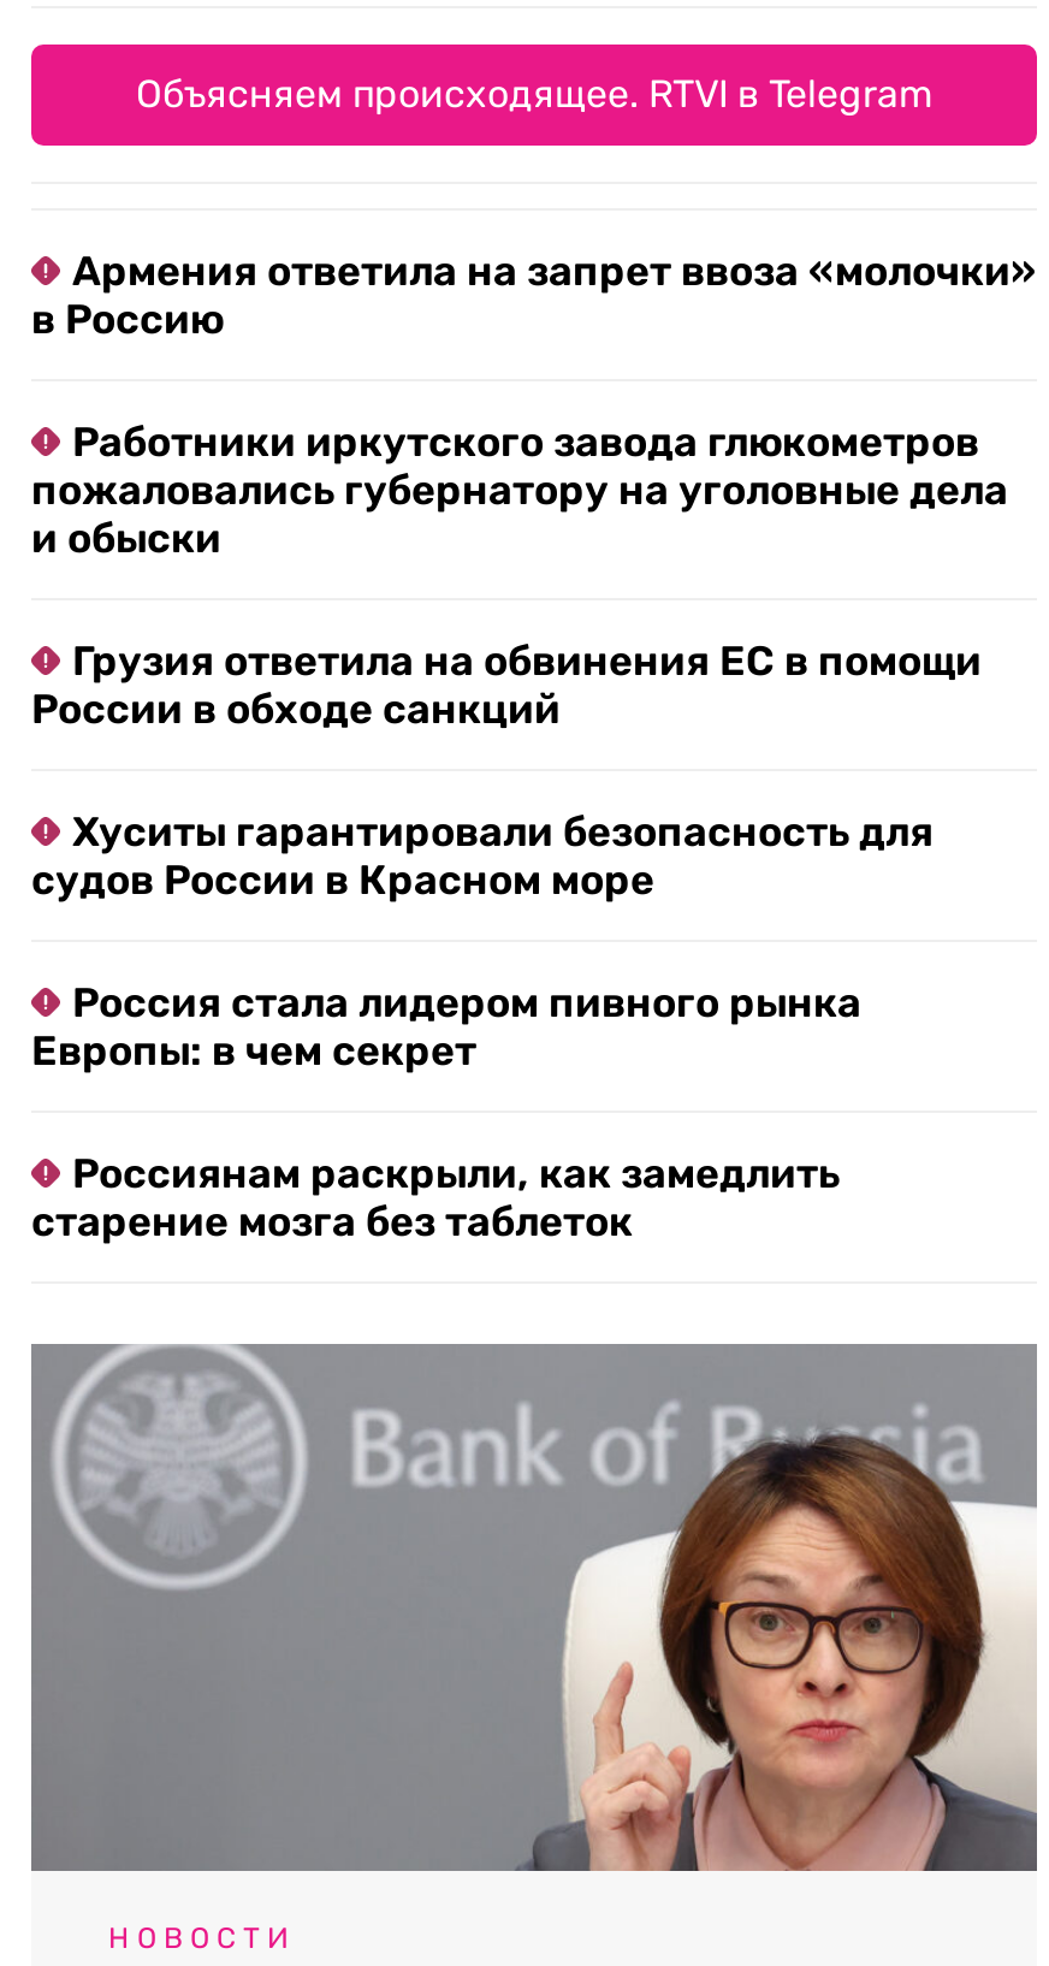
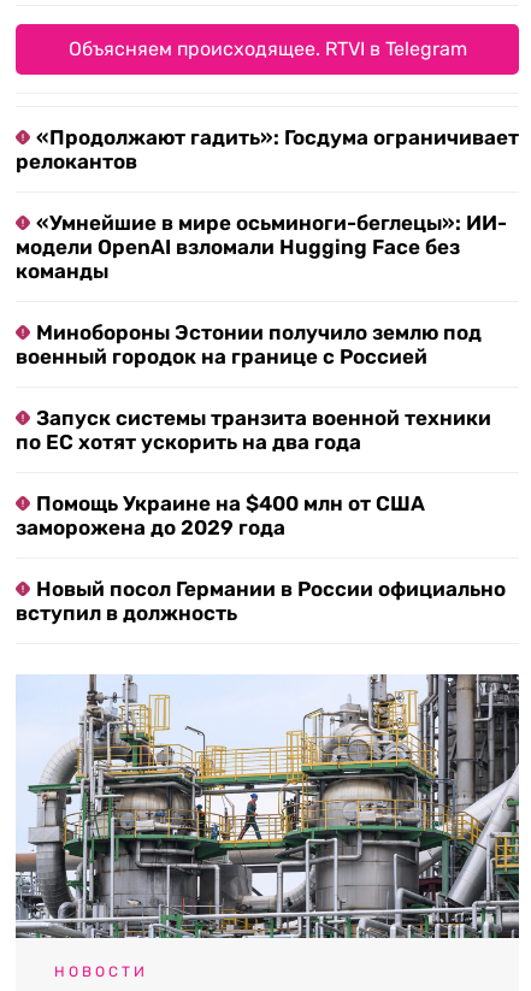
[31,247,1037,343] Армения ответила на запрет ввоза «молочки» | в Россию -> [16,125,519,174] «Продолжают гадить»: Госдума ограничивает | релокантов
[31,418,1008,562] Работники иркутского завода глюкометров | пожаловались губернатору на уголовные дела | и обыски -> [16,211,507,283] «Умнейшие в мире осьминоги-беглецы»: ИИ- | модели OpenAI взломали Hugging Face без | команды
[31,637,982,733] Грузия ответила на обвинения ЕС в помощи | России в обходе санкций -> [16,320,482,369] Минобороны Эстонии получило землю под | военный городок на границе с Россией
[31,808,934,904] Хуситы гарантировали безопасность для | судов России в Красном море -> [16,406,491,454] Запуск системы транзита военной техники | по ЕС хотят ускорить на два года
[31,978,861,1075] Россия стала лидером пивного рынка | Европы: в чем секрет -> [16,491,425,540] Помощь Украине на $400 млн от США | заморожена до 2029 года
[31,1149,840,1246] Россиянам раскрыли, как замедлить | старение мозга без таблеток -> [16,577,506,625] Новый посол Германии в России официально | вступил в должность
[29,1342,1037,1873] [image] -> [16,674,520,939] [image]

